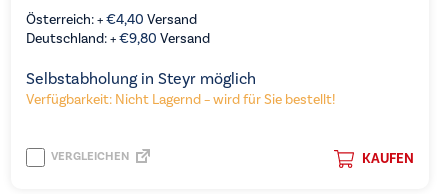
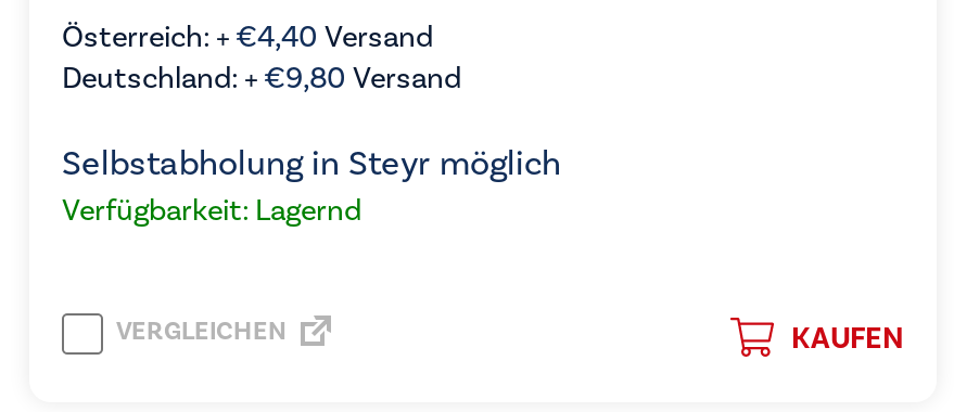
[26,91,335,109] Verfügbarkeit: Nicht Lagernd – wird für Sie bestellt! -> [62,191,361,228] Verfügbarkeit: Lagernd

